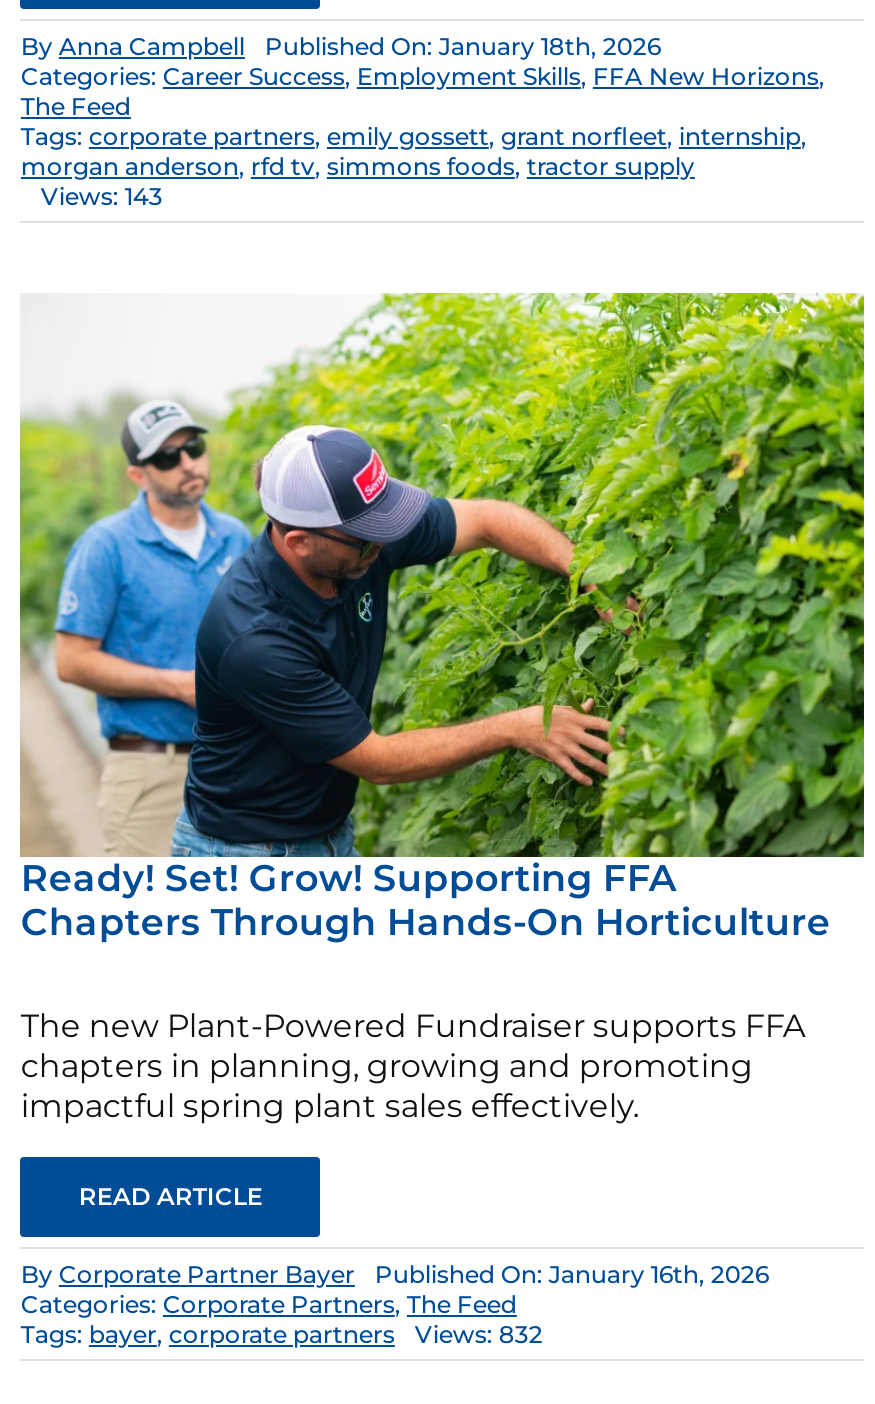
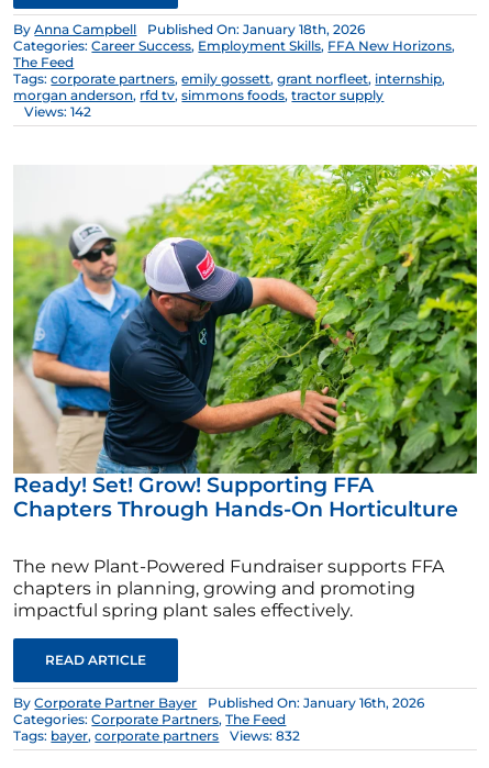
[41,182,163,212] Views: 143 -> [25,103,92,120] Views: 142

